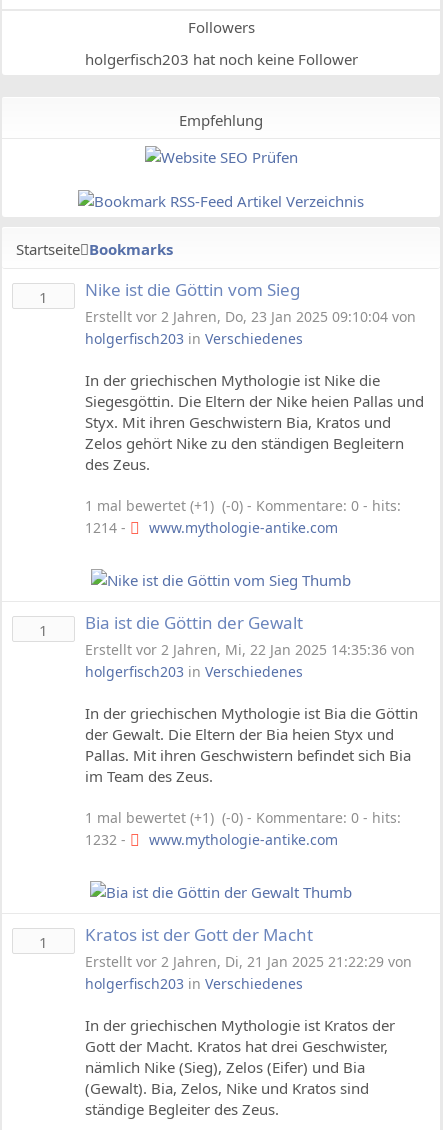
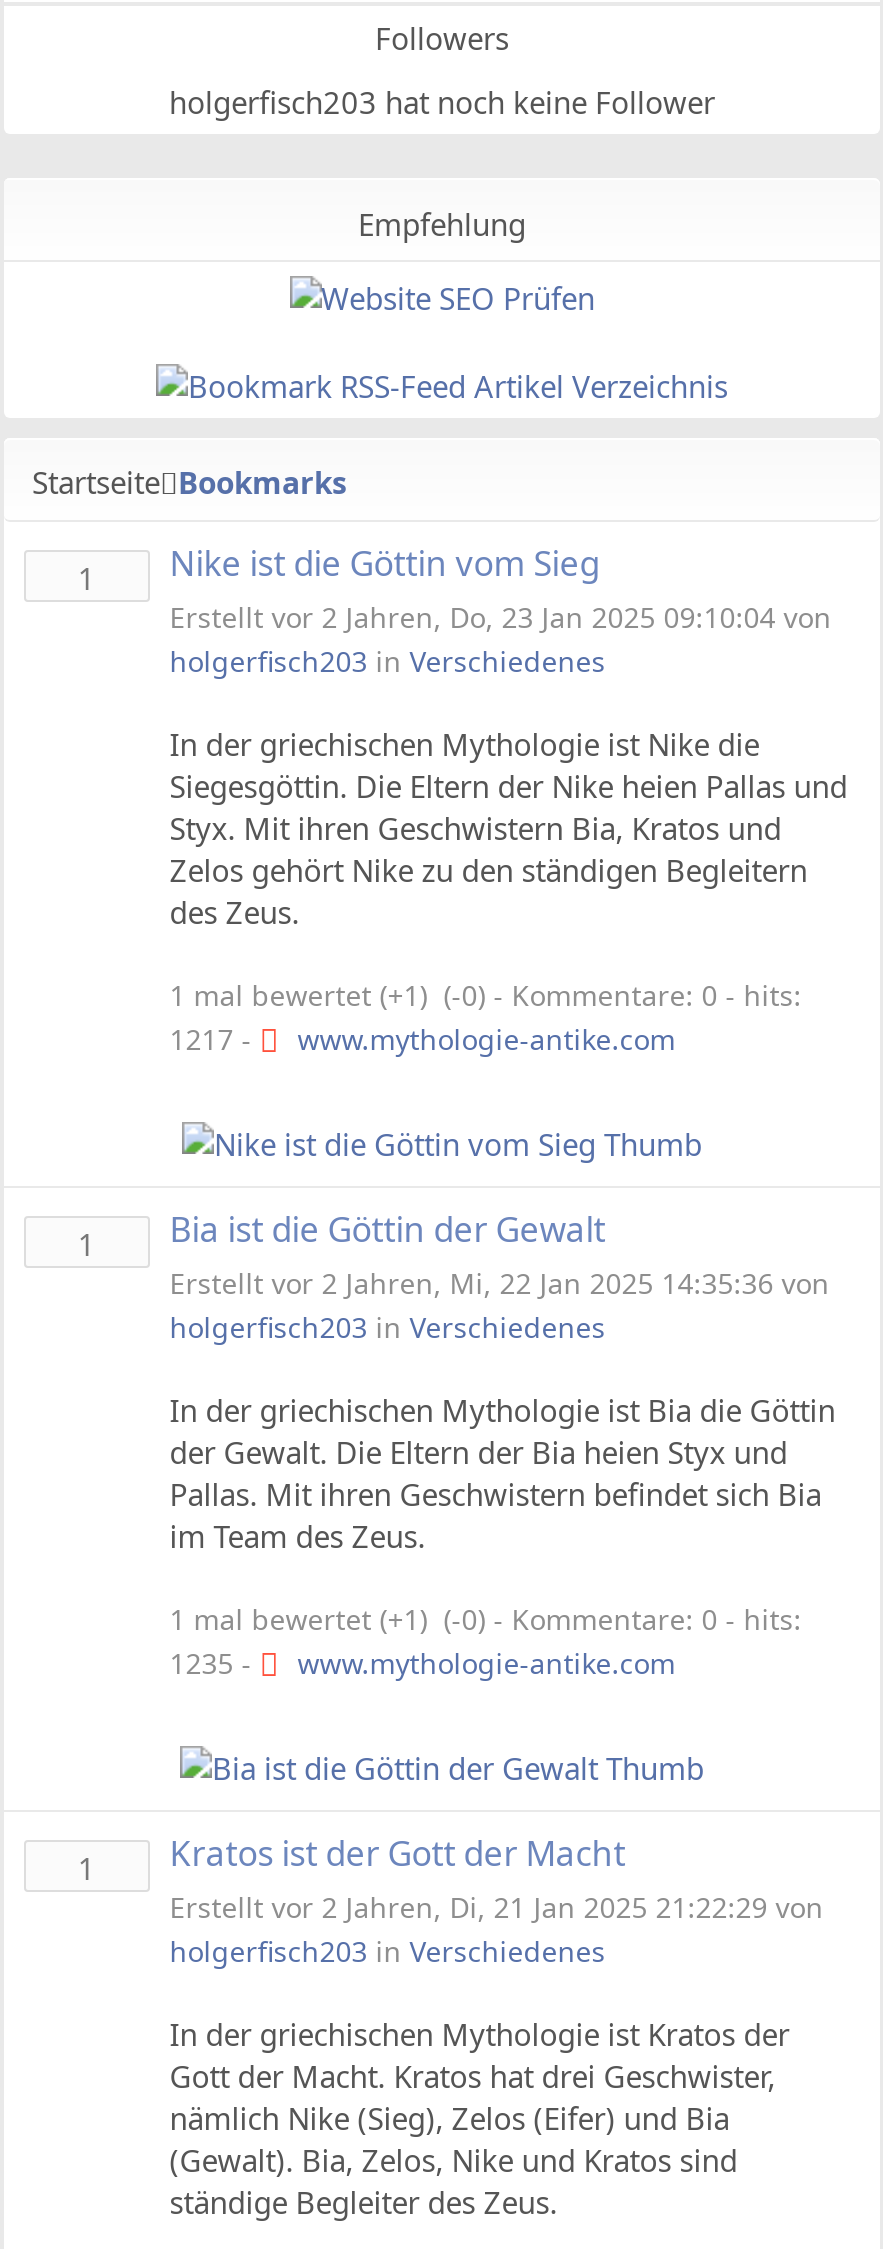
[85,518,338,537] 1214 - www.mythologie-antike.com -> [170,1020,676,1058] 1217 - www.mythologie-antike.com
[85,830,338,849] 1232 - www.mythologie-antike.com -> [170,1644,676,1682] 1235 - www.mythologie-antike.com

